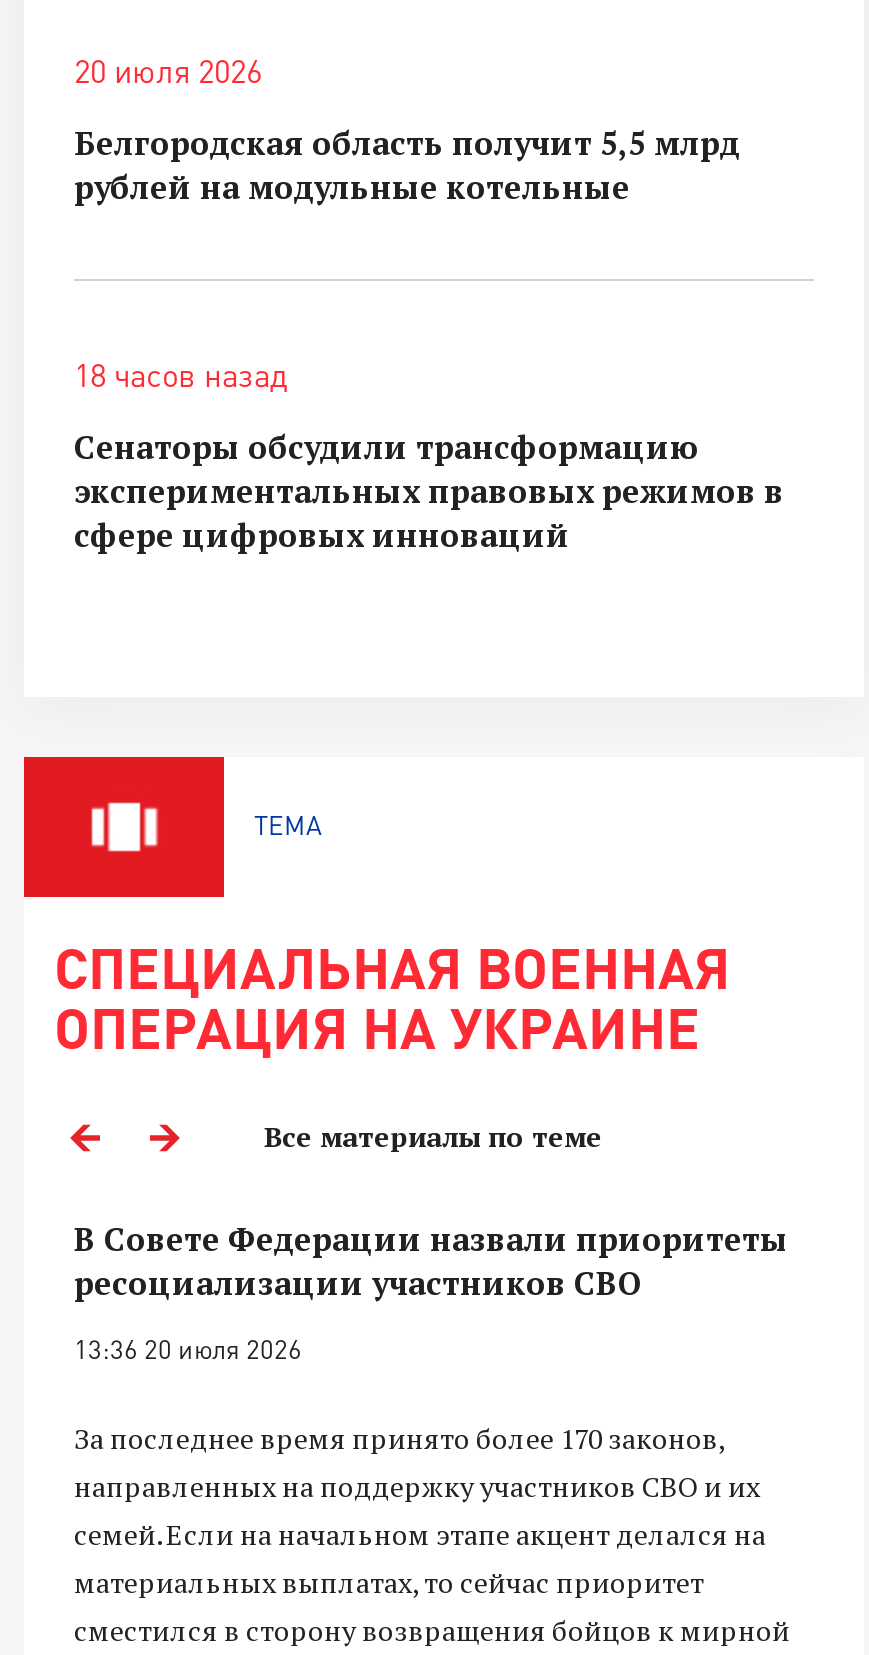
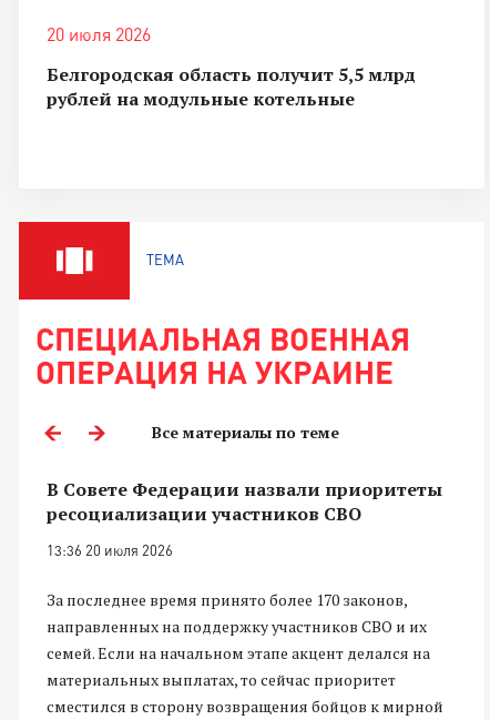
[74,355,784,557] 18 часов назад | Сенаторы обсудили трансформацию | экспериментальных правовых режимов в | сфере цифровых инноваций -> none

